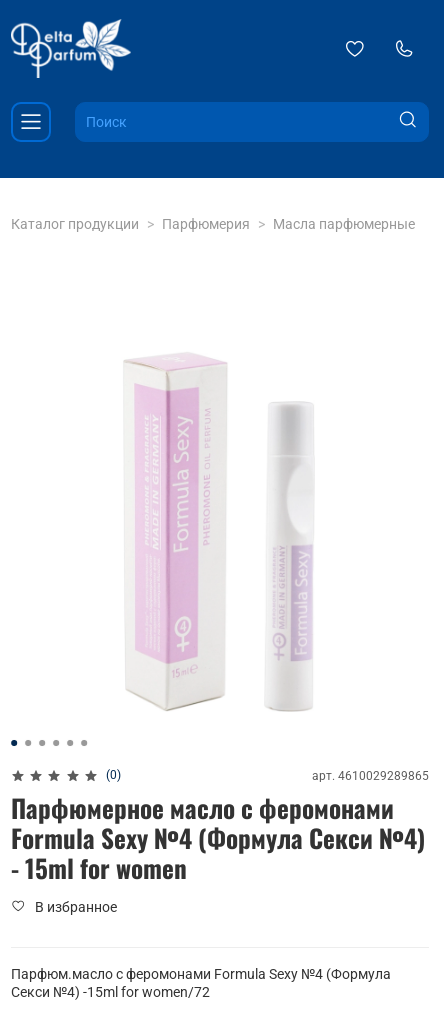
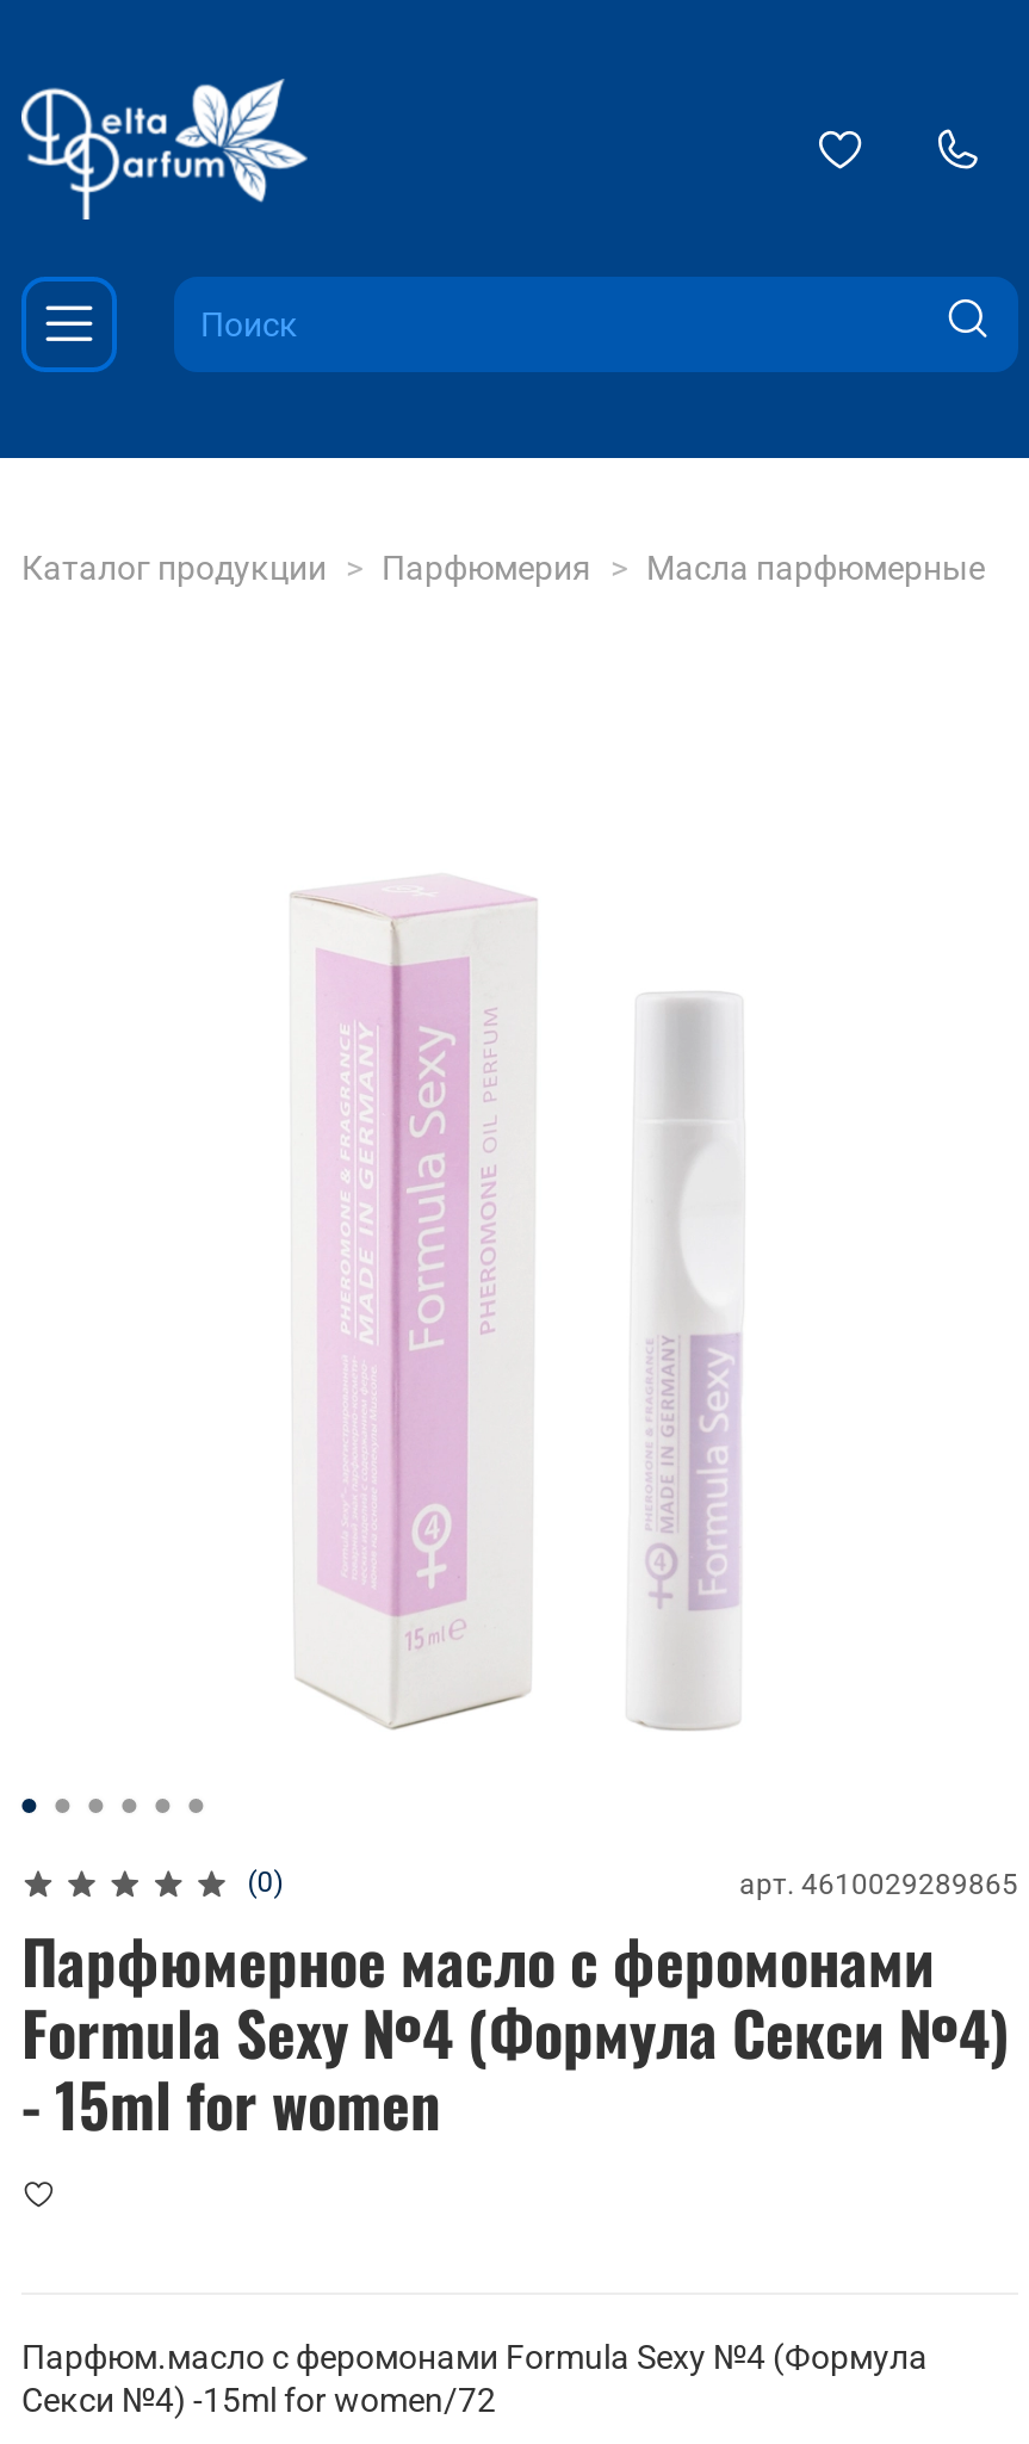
[35,898,117,914] В избранное -> none

